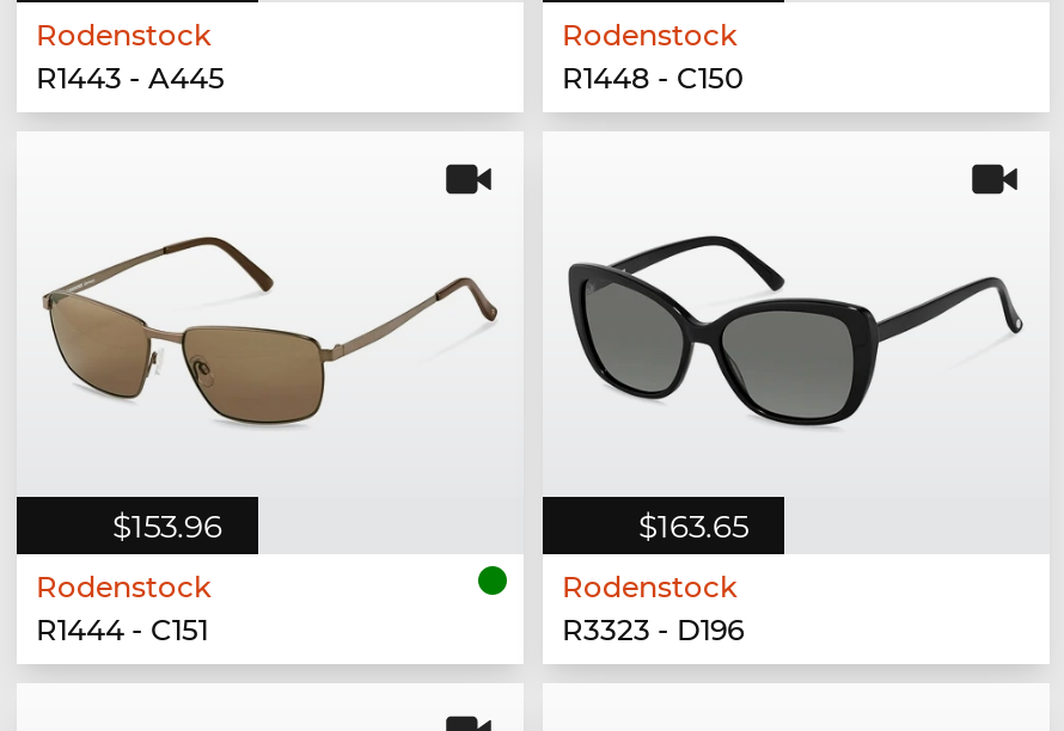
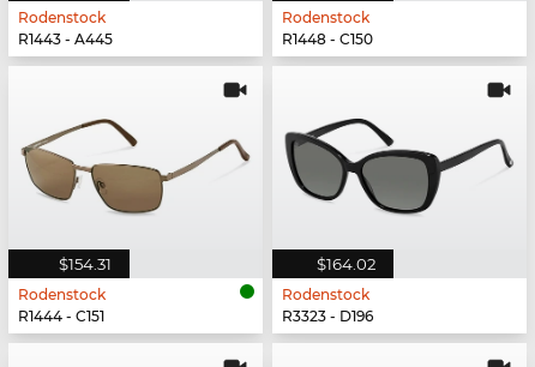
[112,507,222,545] $153.96 -> [59,255,112,274] $154.31
[638,507,748,545] $163.65 -> [317,255,375,274] $164.02

